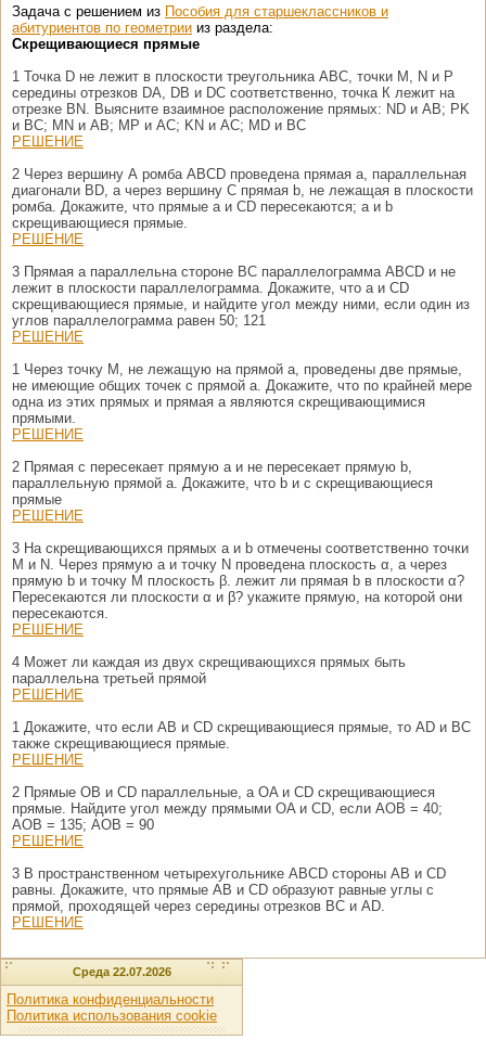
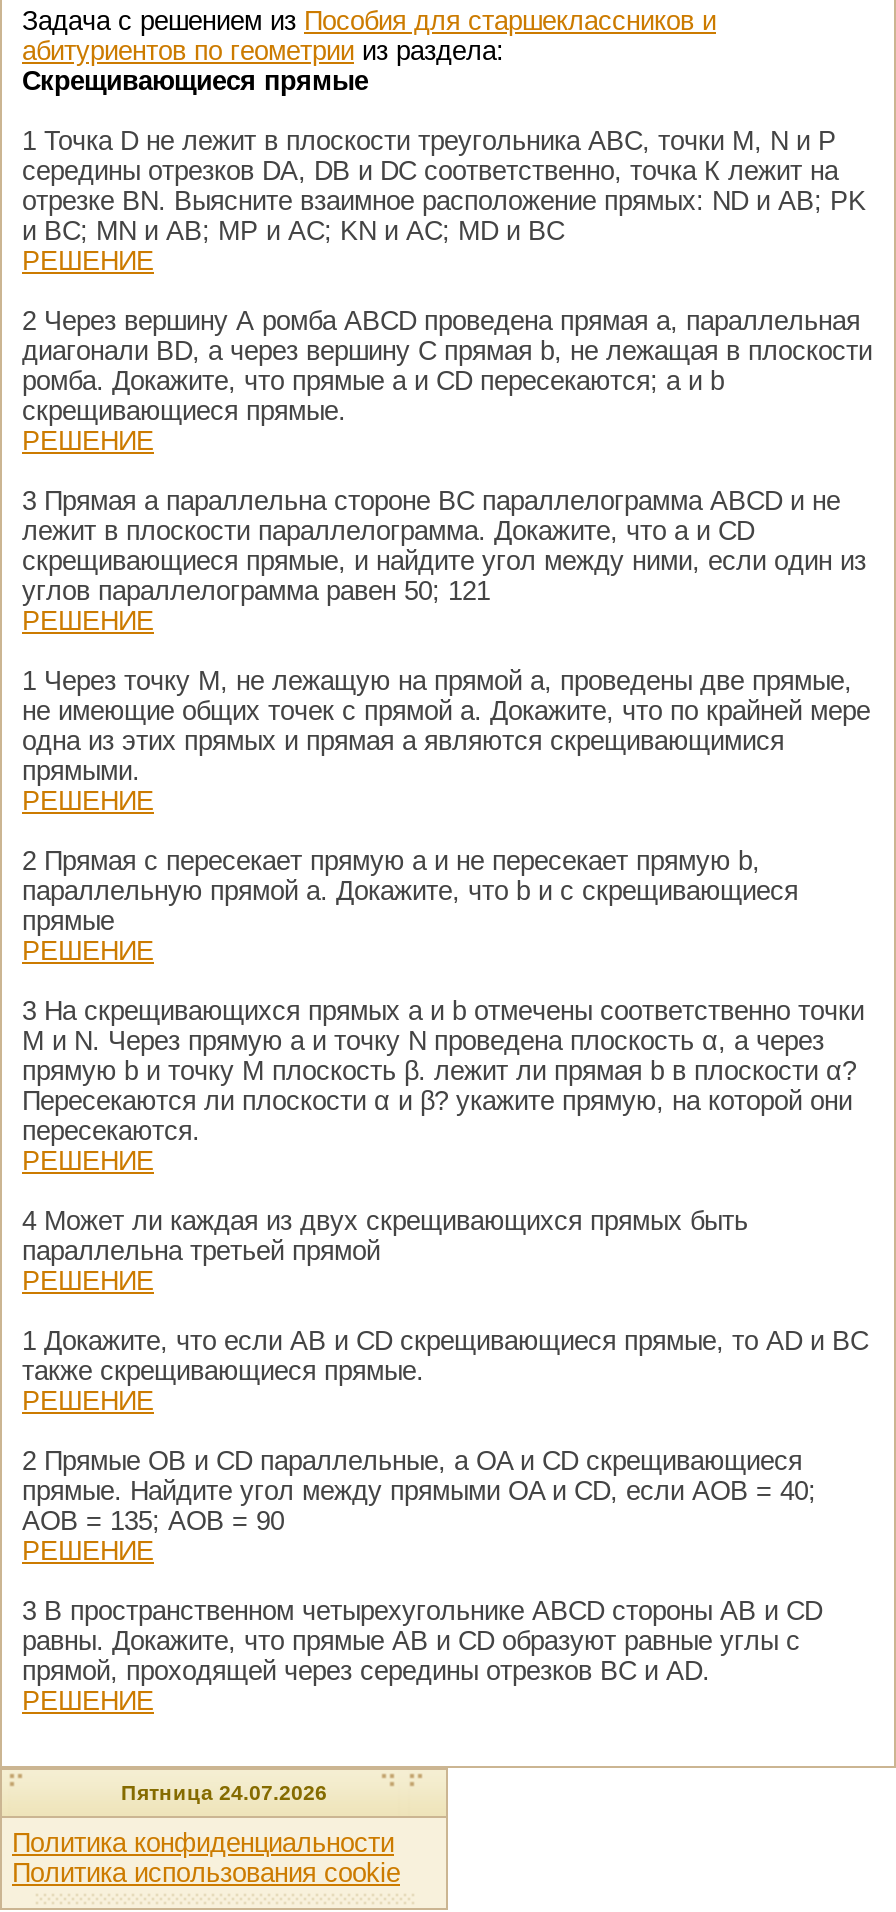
[72,965,171,978] Среда 22.07.2026 -> [121,1780,327,1804] Пятница 24.07.2026

